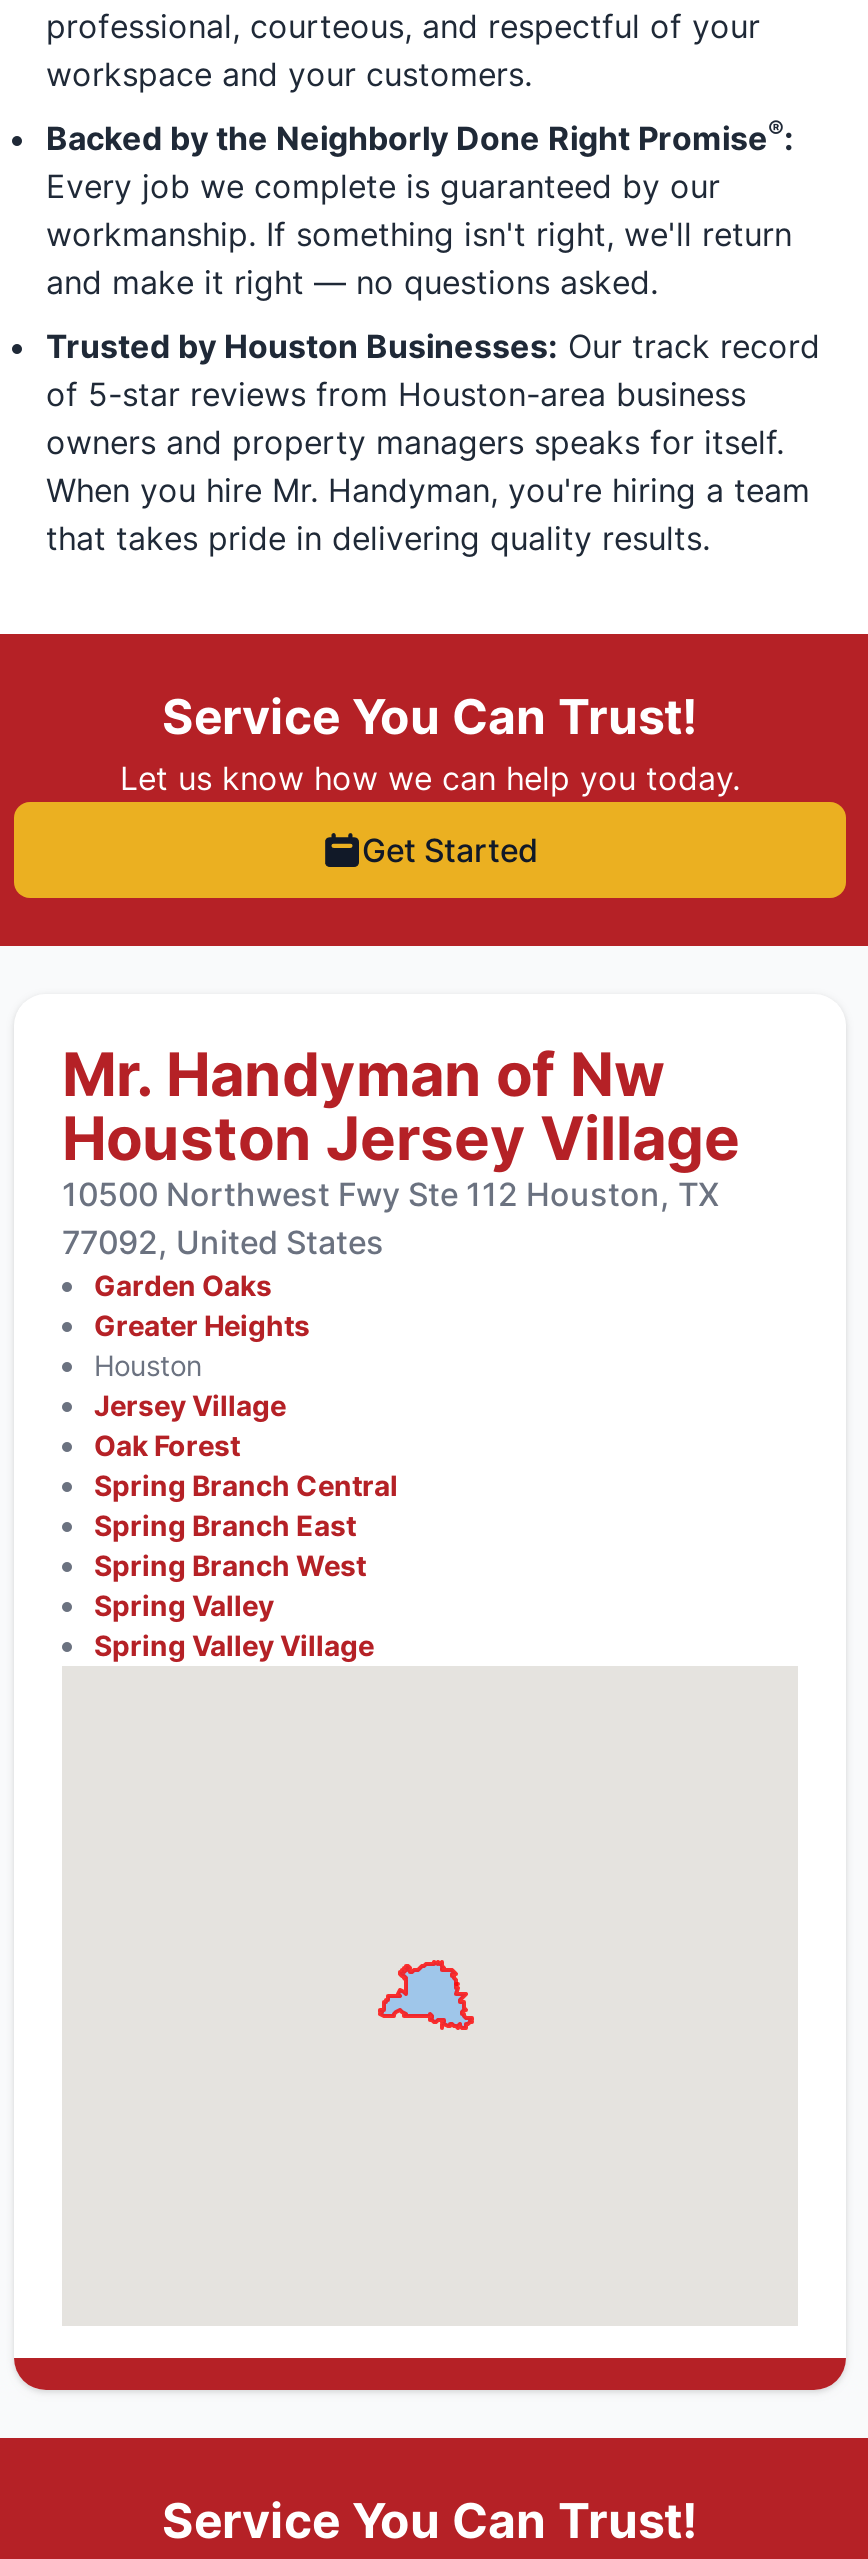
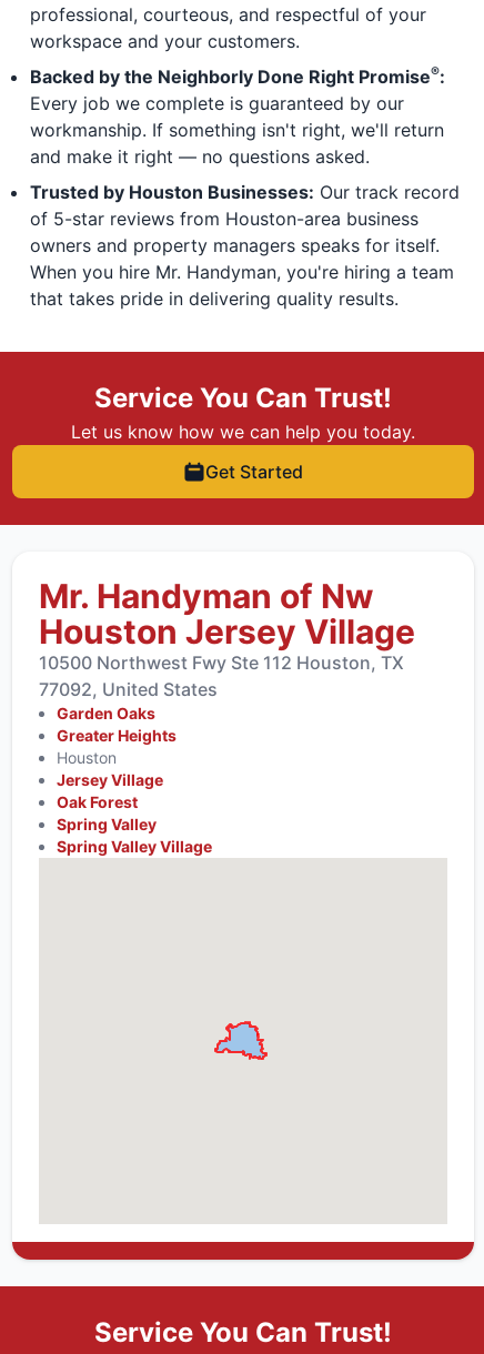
[94,1468,398,1582] Spring Branch Central | Spring Branch East | Spring Branch West -> none

